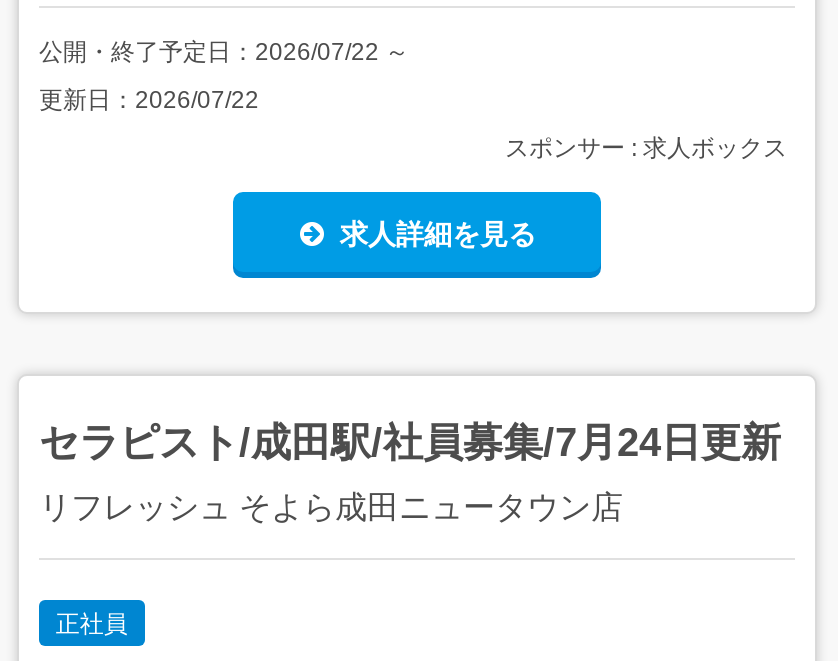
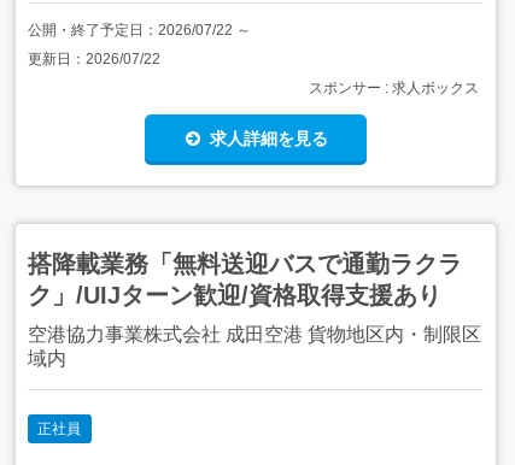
[39,420,781,464] セラピスト/成田駅/社員募集/7月24日更新 -> [28,251,462,309] 搭降載業務「無料送迎バスで通勤ラクラ | ク」/UIJターン歓迎/資格取得支援あり
[39,490,623,524] リフレッシュ そよら成田ニュータウン店 -> [28,325,481,369] 空港協力事業株式会社 成田空港 貨物地区内・制限区 | 域内

